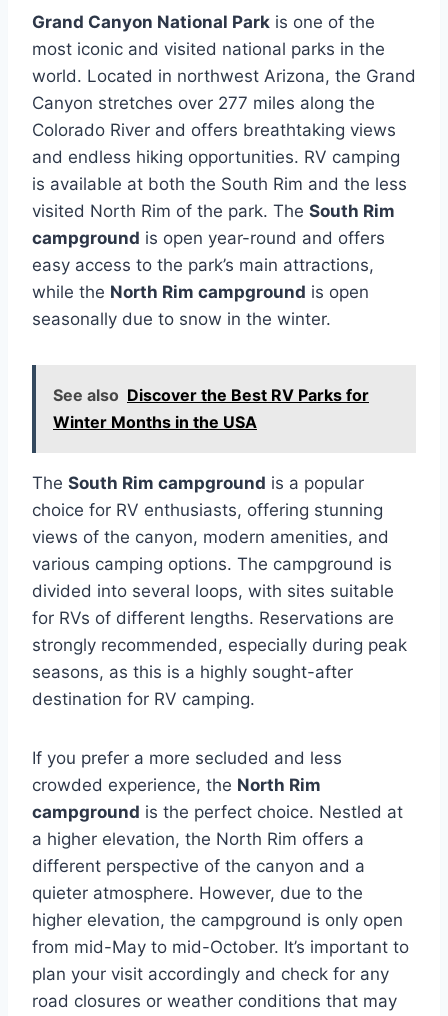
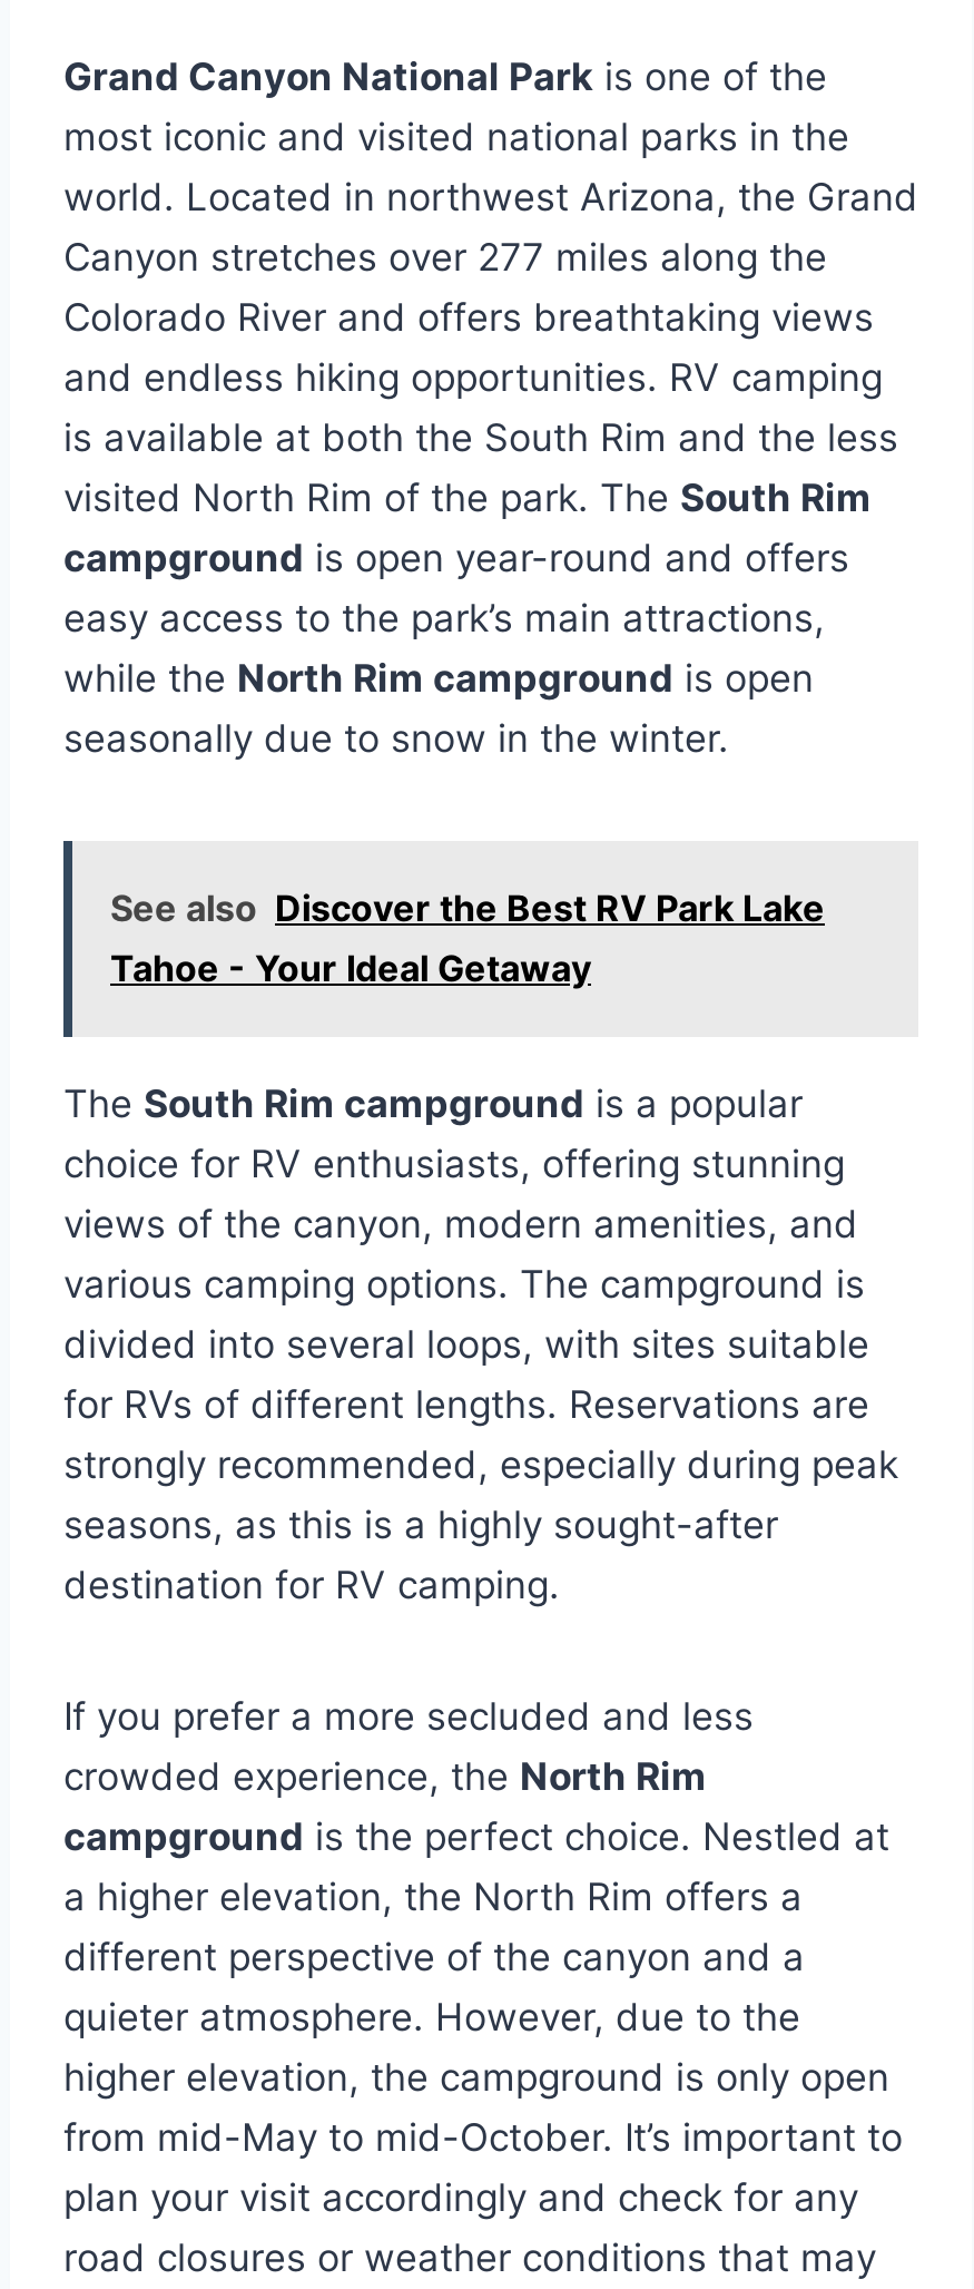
[53,384,369,431] See also Discover the Best RV Parks for | Winter Months in the USA -> [110,884,825,989] See also Discover the Best RV Park Lake | Tahoe - Your Ideal Getaway

